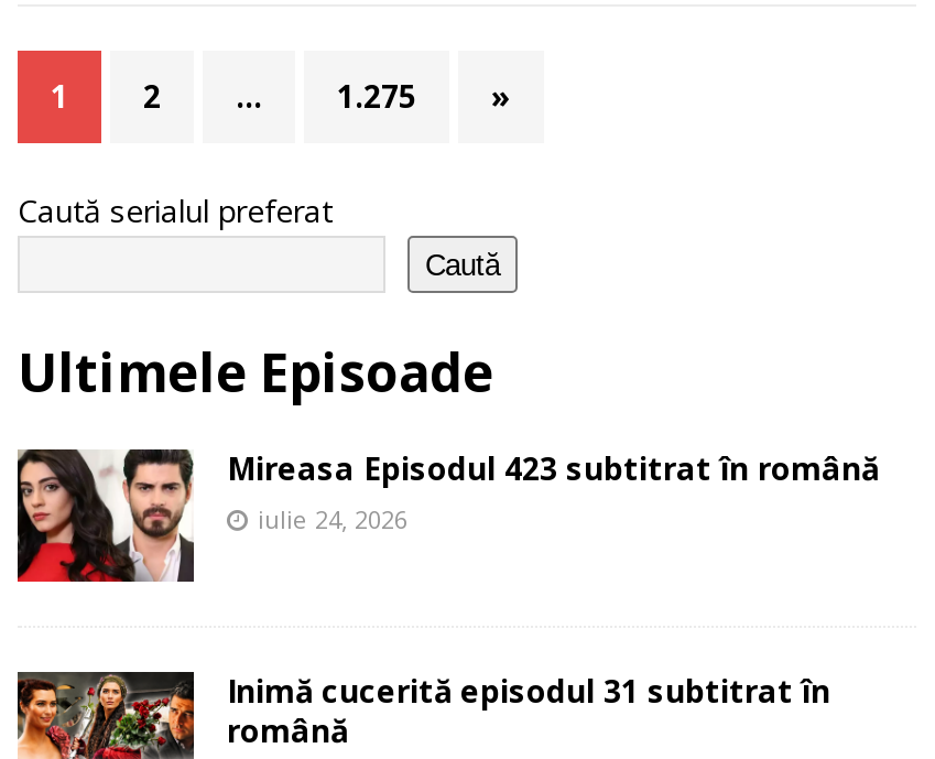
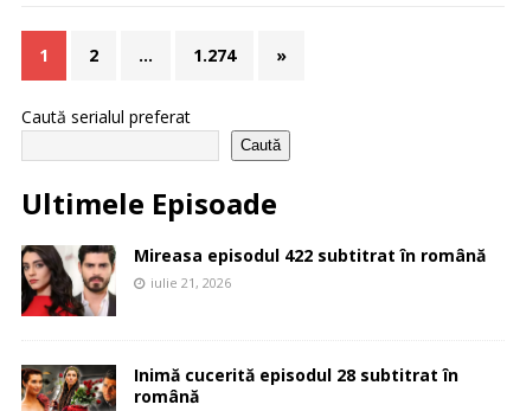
[337,75,416,117] 1.275 -> [193,43,236,66] 1.274
[227,447,879,489] Mireasa Episodul 423 subtitrat în română -> [134,243,486,266] Mireasa episodul 422 subtitrat în română
[258,502,407,535] iulie 24, 2026 -> [150,273,231,291] iulie 21, 2026
[227,670,830,712] Inimă cucerită episodul 31 subtitrat în -> [134,363,458,386] Inimă cucerită episodul 28 subtitrat în

